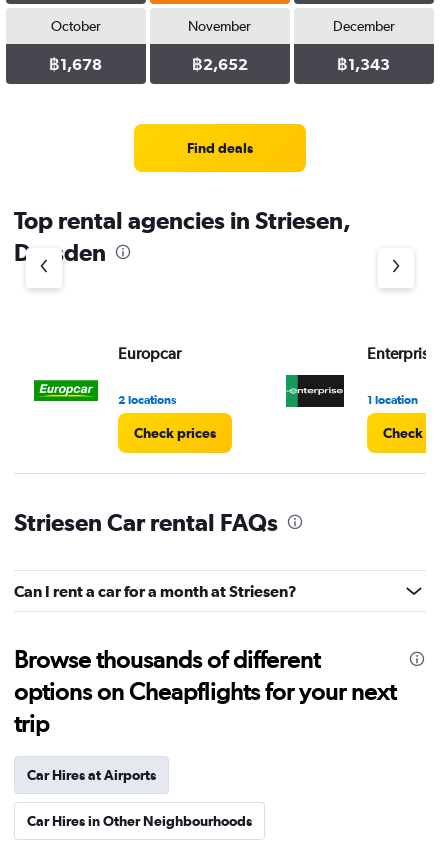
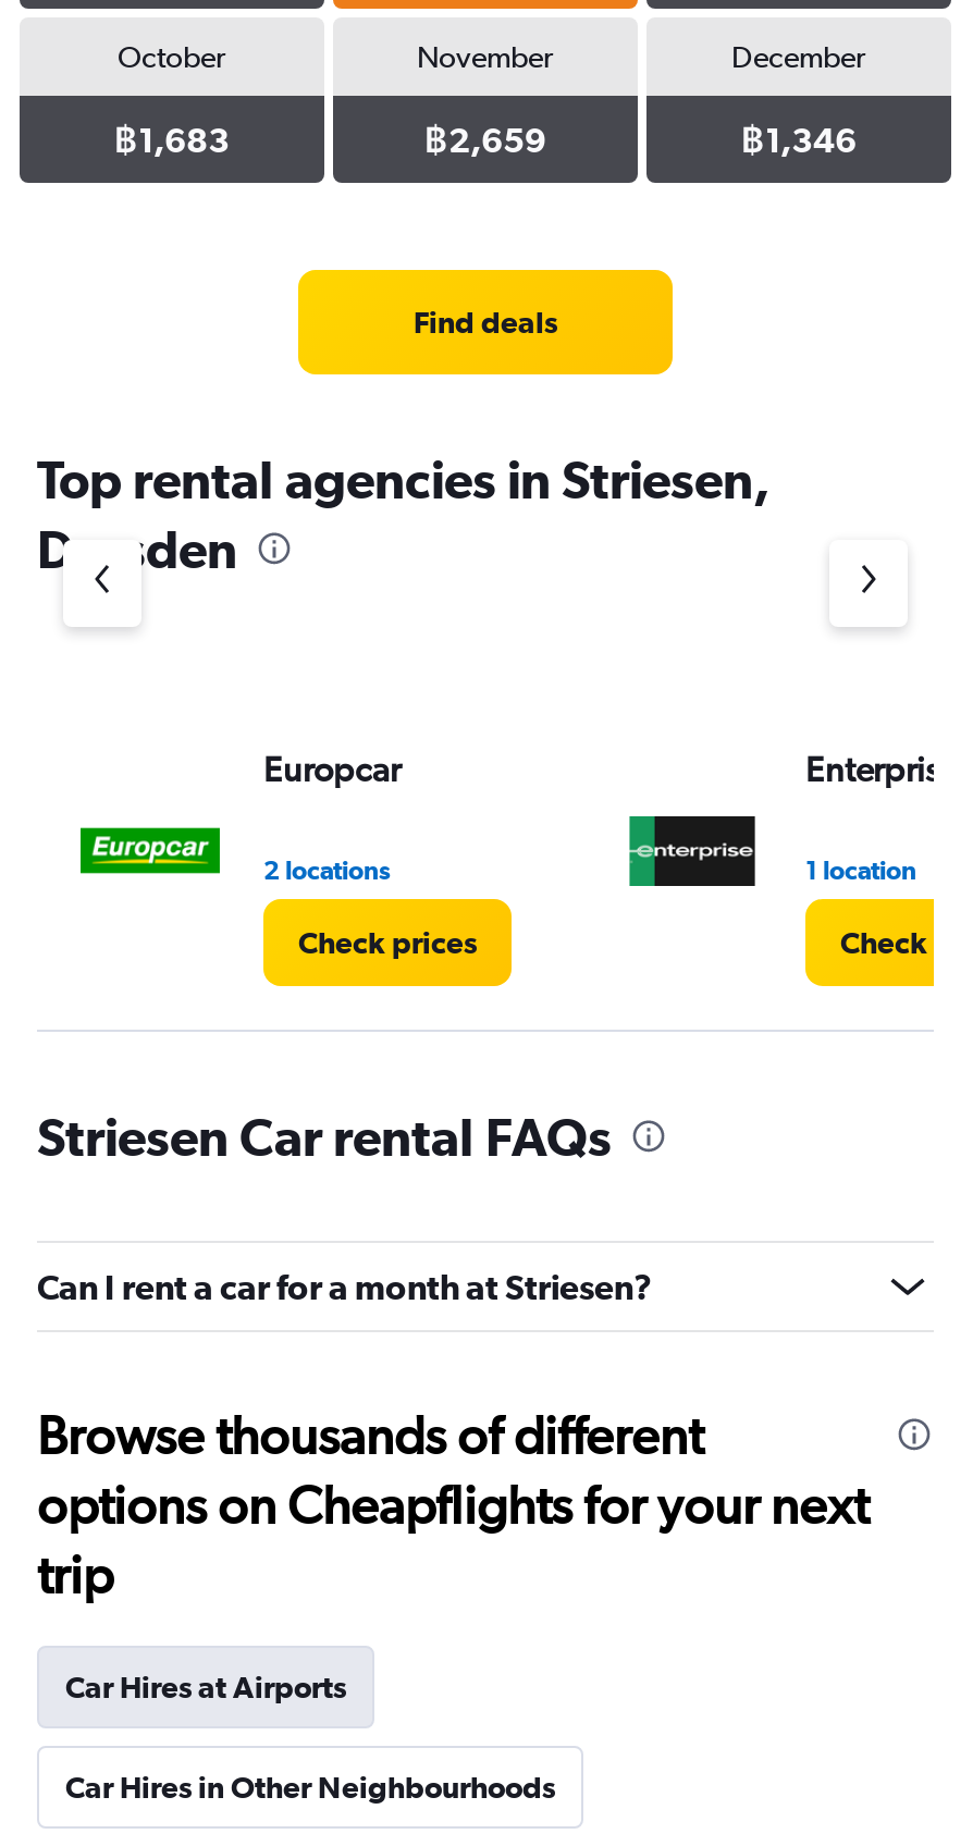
[49,55,102,73] ฿1,678 -> [114,120,230,159] ฿1,683
[192,55,248,73] ฿2,652 -> [424,120,546,159] ฿2,659
[337,55,390,73] ฿1,343 -> [741,120,857,159] ฿1,346

